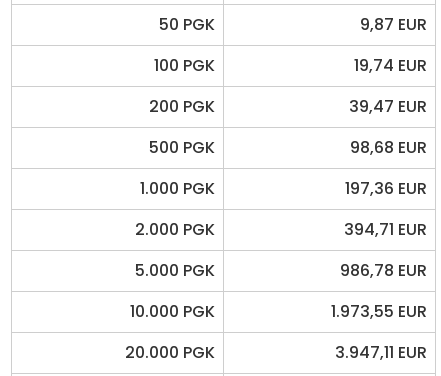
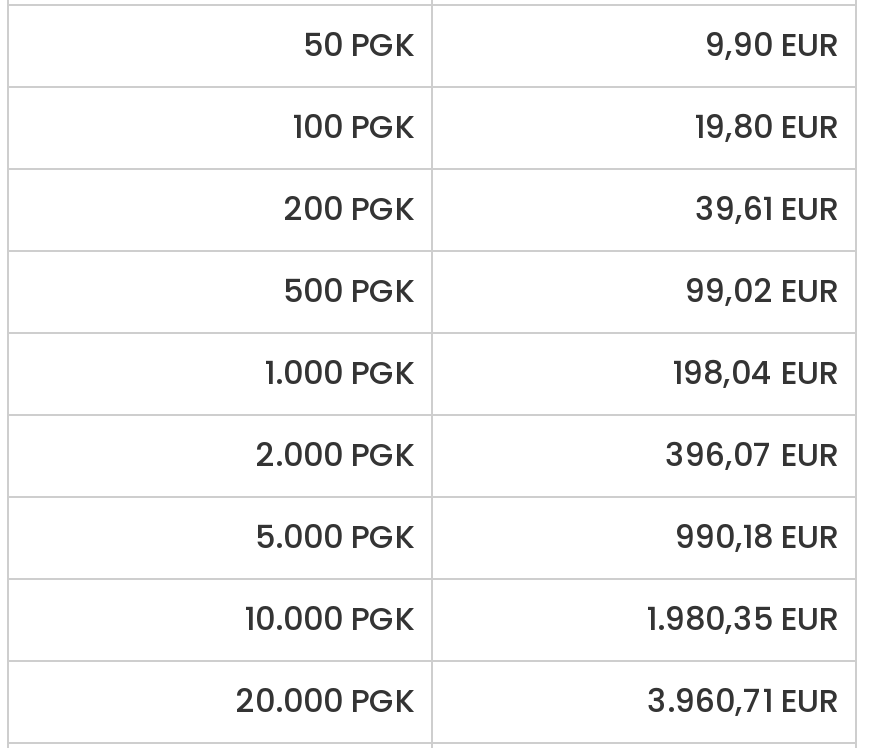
[360,13,427,36] 9,87 EUR -> [705,22,839,68] 9,90 EUR
[354,54,427,77] 19,74 EUR -> [695,104,839,150] 19,80 EUR
[349,95,427,118] 39,47 EUR -> [695,186,839,232] 39,61 EUR
[350,136,427,159] 98,68 EUR -> [685,268,839,314] 99,02 EUR
[345,177,427,200] 197,36 EUR -> [673,350,839,396] 198,04 EUR
[344,218,427,241] 394,71 EUR -> [665,432,839,478] 396,07 EUR
[340,259,427,282] 986,78 EUR -> [675,514,839,560] 990,18 EUR
[331,300,427,323] 1.973,55 EUR -> [647,596,839,642] 1.980,35 EUR
[335,341,427,364] 3.947,11 EUR -> [647,678,839,724] 3.960,71 EUR

